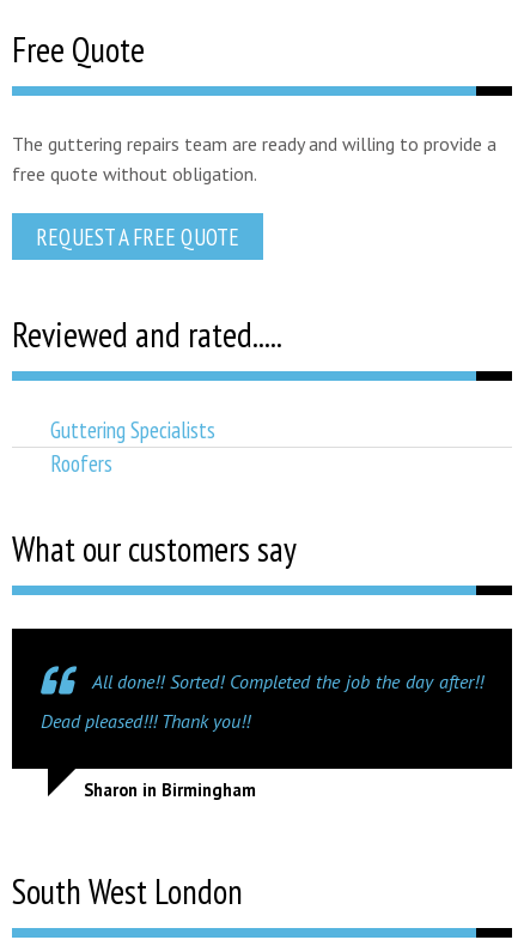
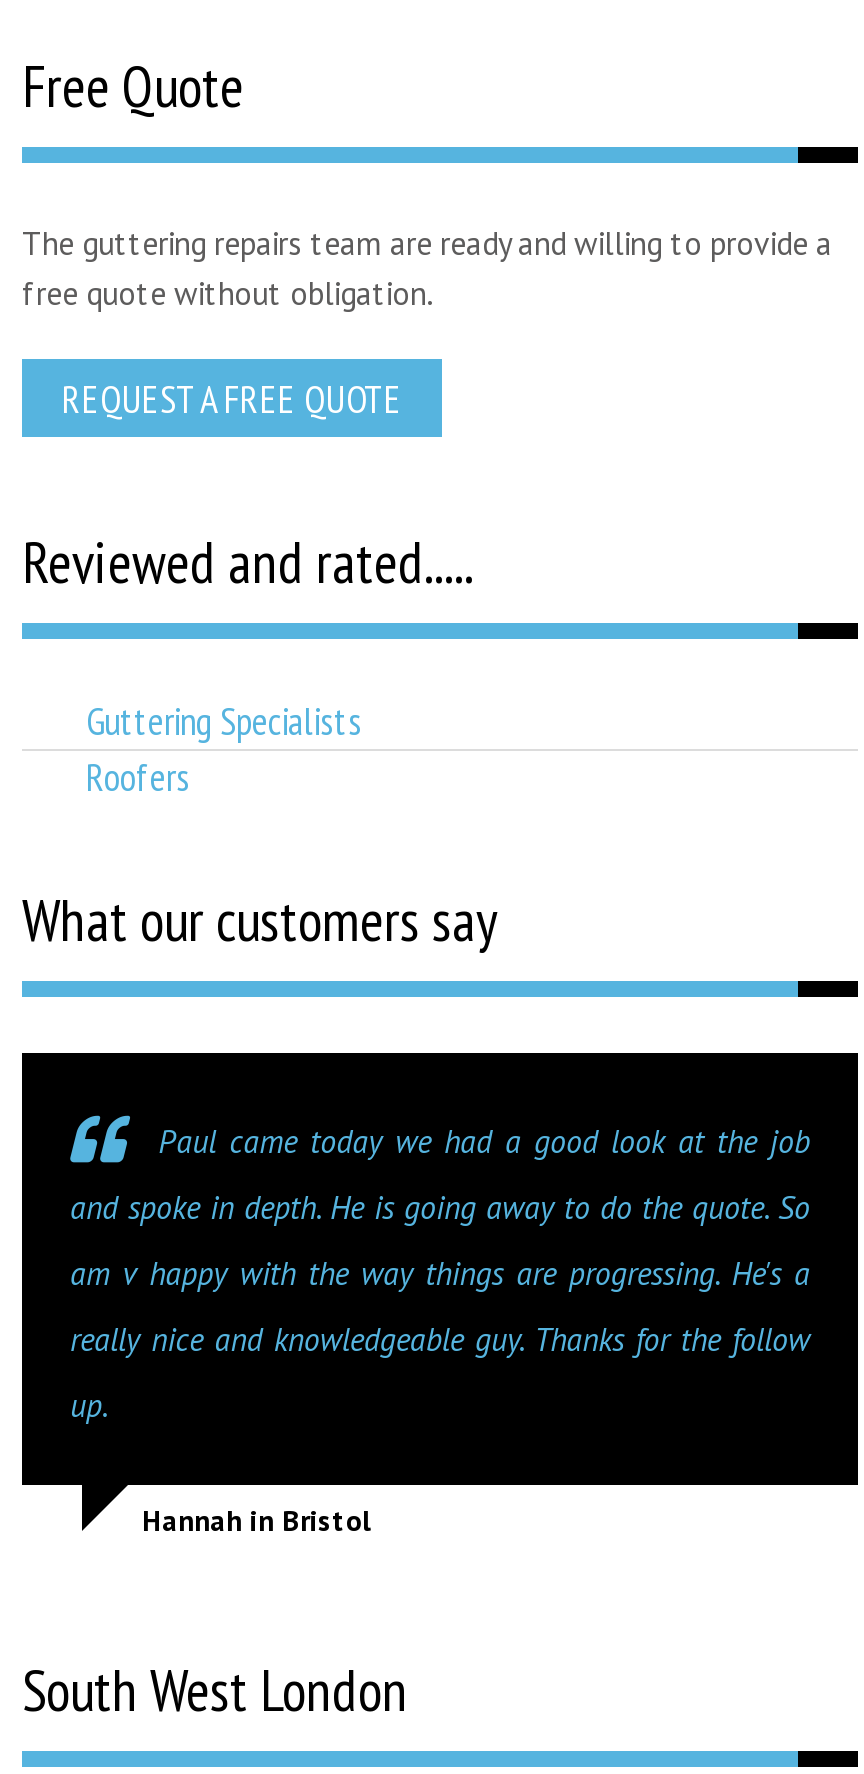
[41,669,483,801] All done!! Sorted! Completed the job the day after!! | Dead pleased!!! Thank you!! | Sharon in Birmingham -> [70,1121,810,1539] Paul came today we had a good look at the job | and spoke in depth. He is going away to do the quote. So | am v happy with the way things are progressing. He's a | really nice and knowledgeable guy. Thanks for the follow | up. | Hannah in Bristol

